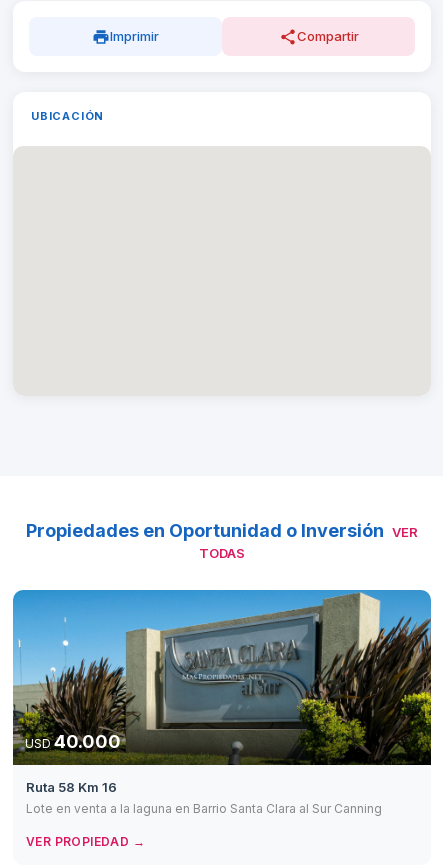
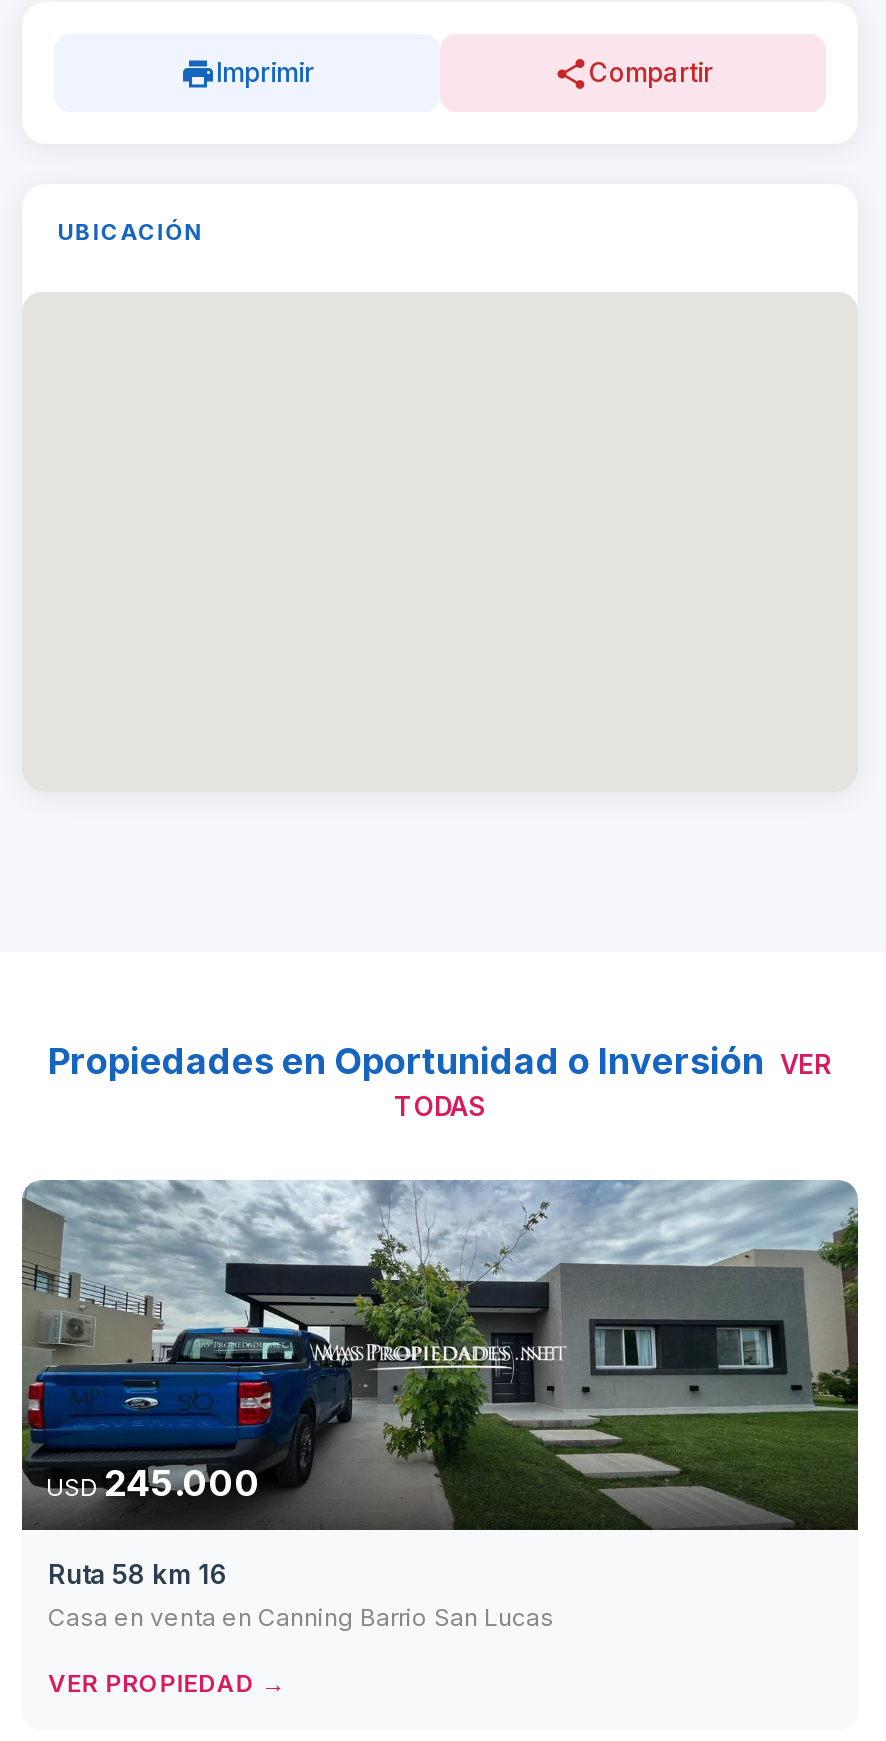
[12,589,432,765] [image] | USD40.000 -> [20,1180,860,1530] [image] | USD245.000
[26,779,382,816] Ruta 58 Km 16 | Lote en venta a la laguna en Barrio Santa Clara al Sur Canning -> [48,1558,554,1632] Ruta 58 km 16 | Casa en venta en Canning Barrio San Lucas

